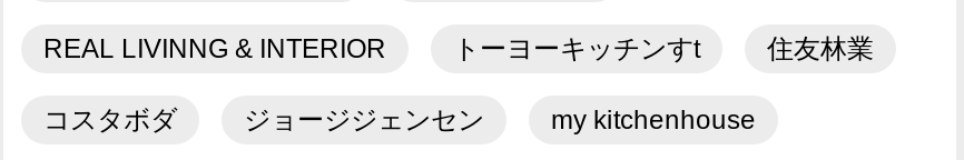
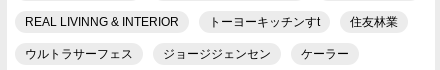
[43,104,177,135] コスタボダ -> [25,47,133,61] ウルトラサーフェス
[551,104,756,135] my kitchenhouse -> [301,47,349,61] ケーラー

